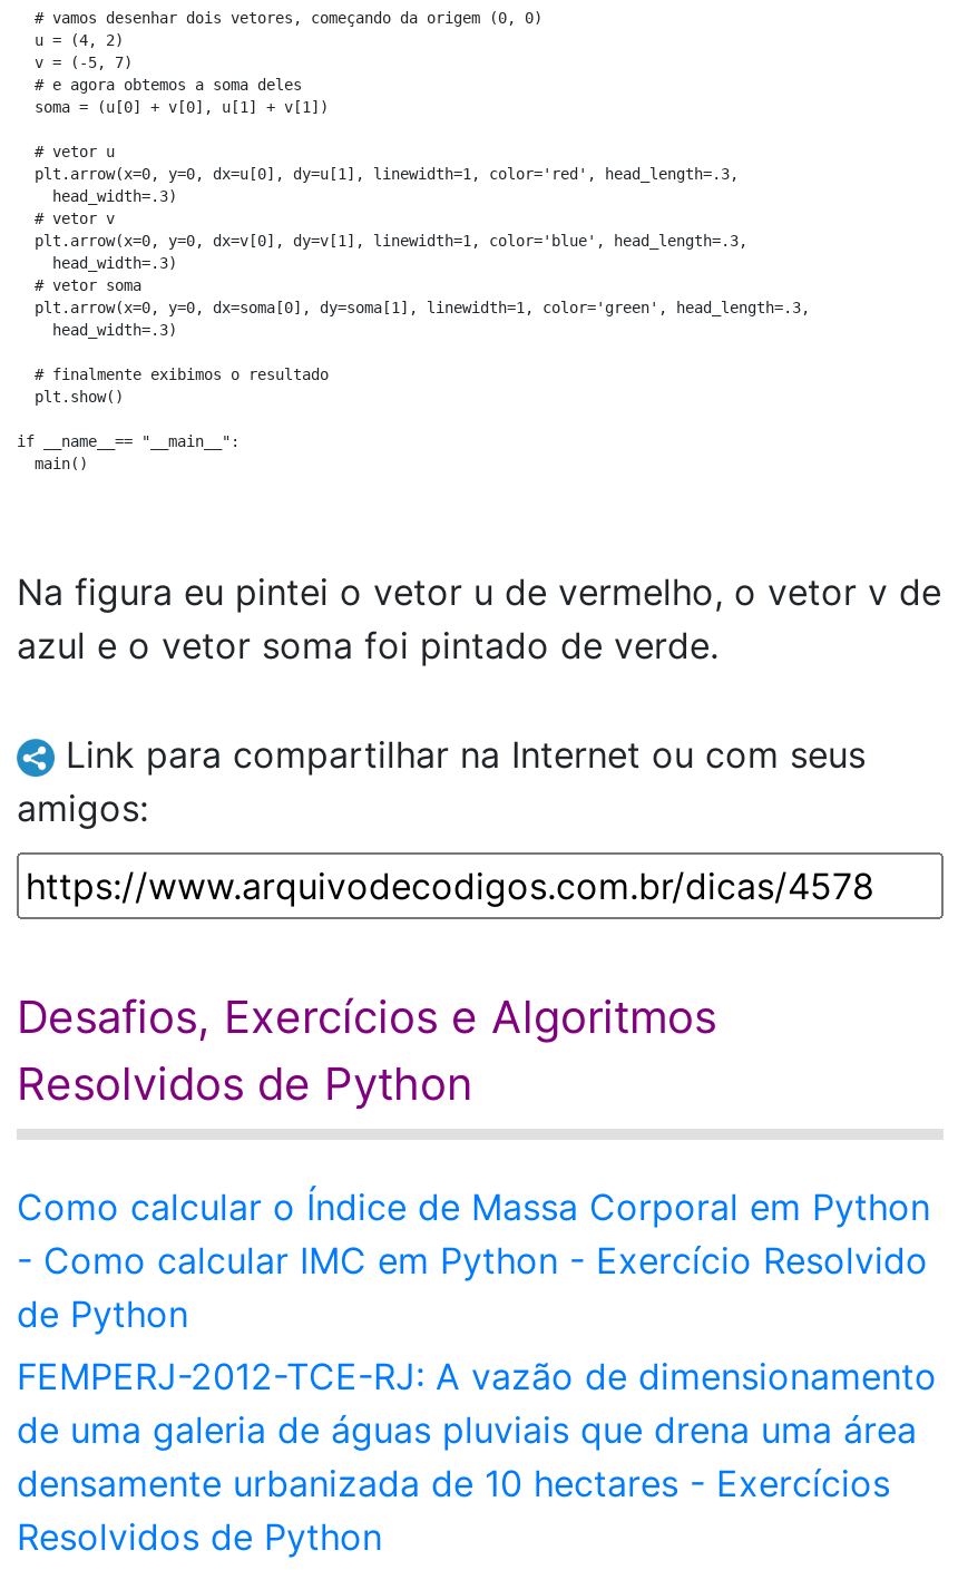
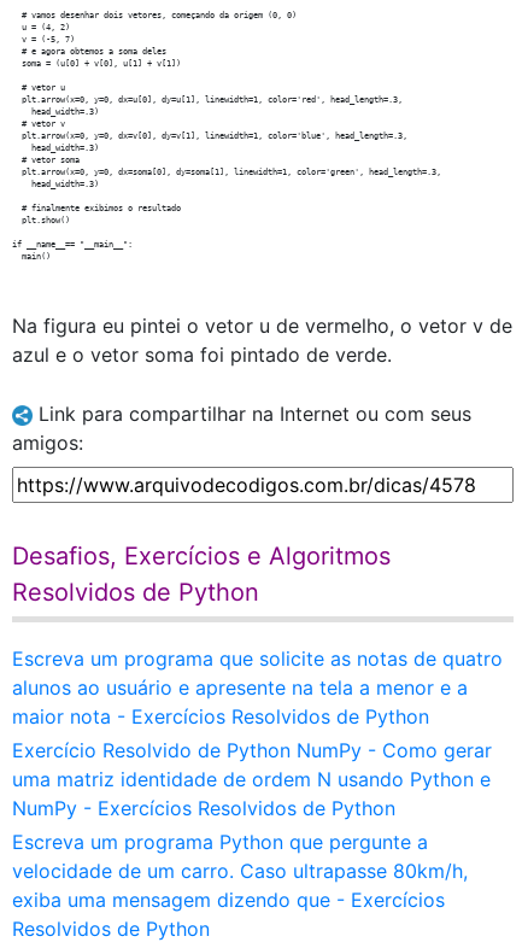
[17,1184,937,1505] Como calcular o Índice de Massa Corporal em Python | - Como calcular IMC em Python - Exercício Resolvido | de Python | FEMPERJ-2012-TCE-RJ: A vazão de dimensionamento | de uma galeria de águas pluviais que drena uma área | densamente urbanizada de 10 hectares - Exercícios -> [12,646,503,912] Escreva um programa que solicite as notas de quatro | alunos ao usuário e apresente na tela a menor e a | maior nota - Exercícios Resolvidos de Python | Exercício Resolvido de Python NumPy - Como gerar | uma matriz identidade de ordem N usando Python e | NumPy - Exercícios Resolvidos de Python | Escreva um programa Python que pergunte a | velocidade de um carro. Caso ultrapasse 80km/h, | exiba uma mensagem dizendo que - Exercícios

